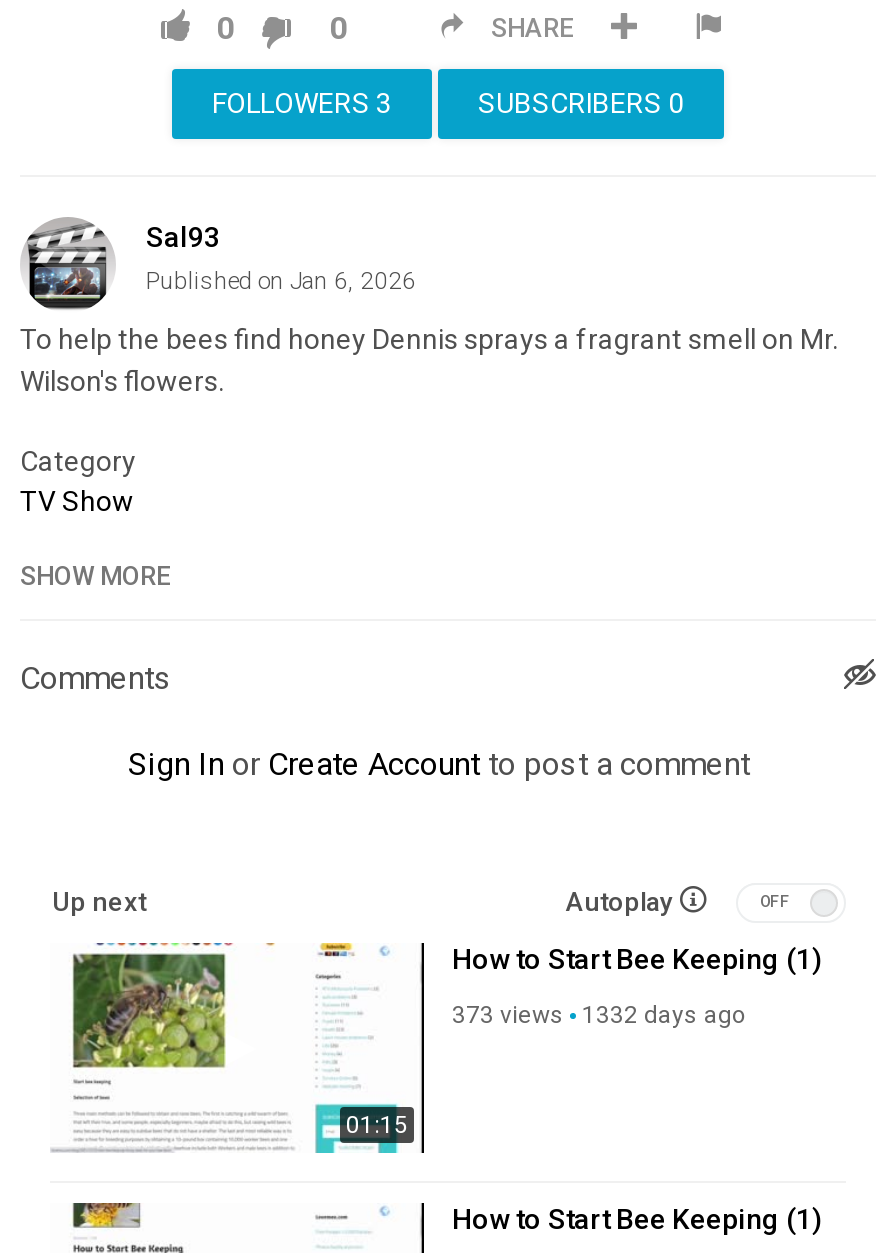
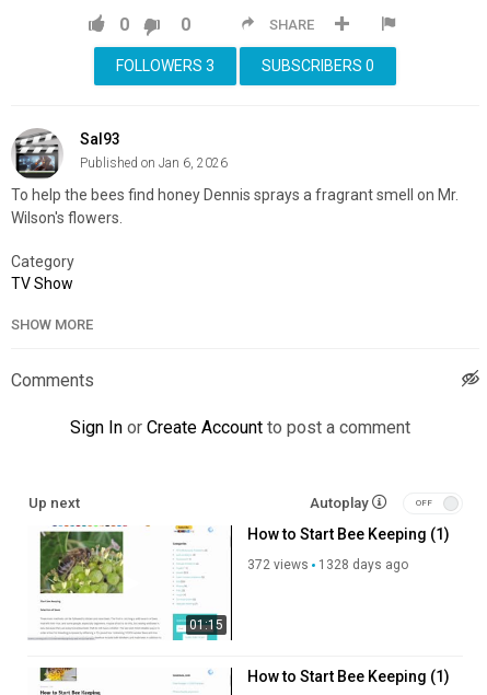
[452,1001,564,1029] 373 views -> [247,557,309,573] 372 views
[582,1001,746,1029] 1332 days ago -> [318,557,408,573] 1328 days ago

